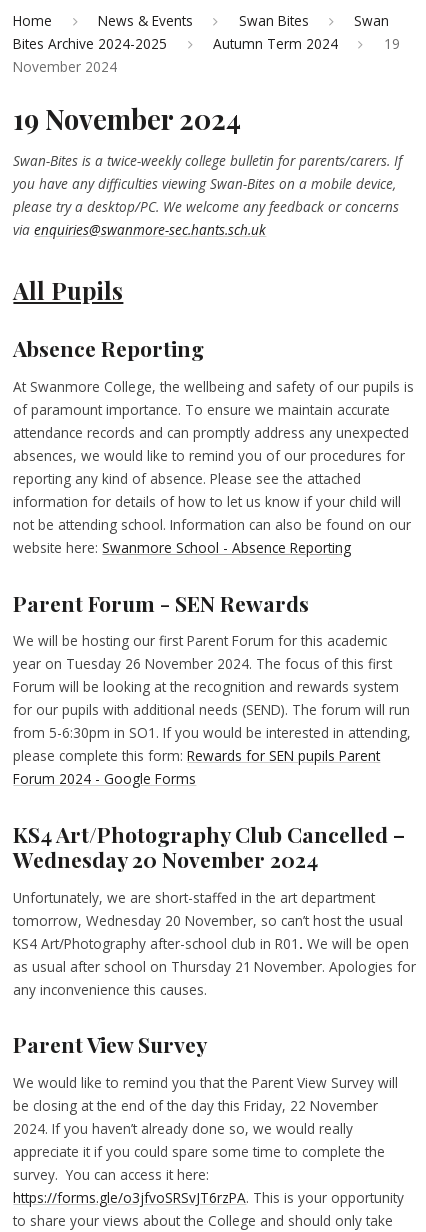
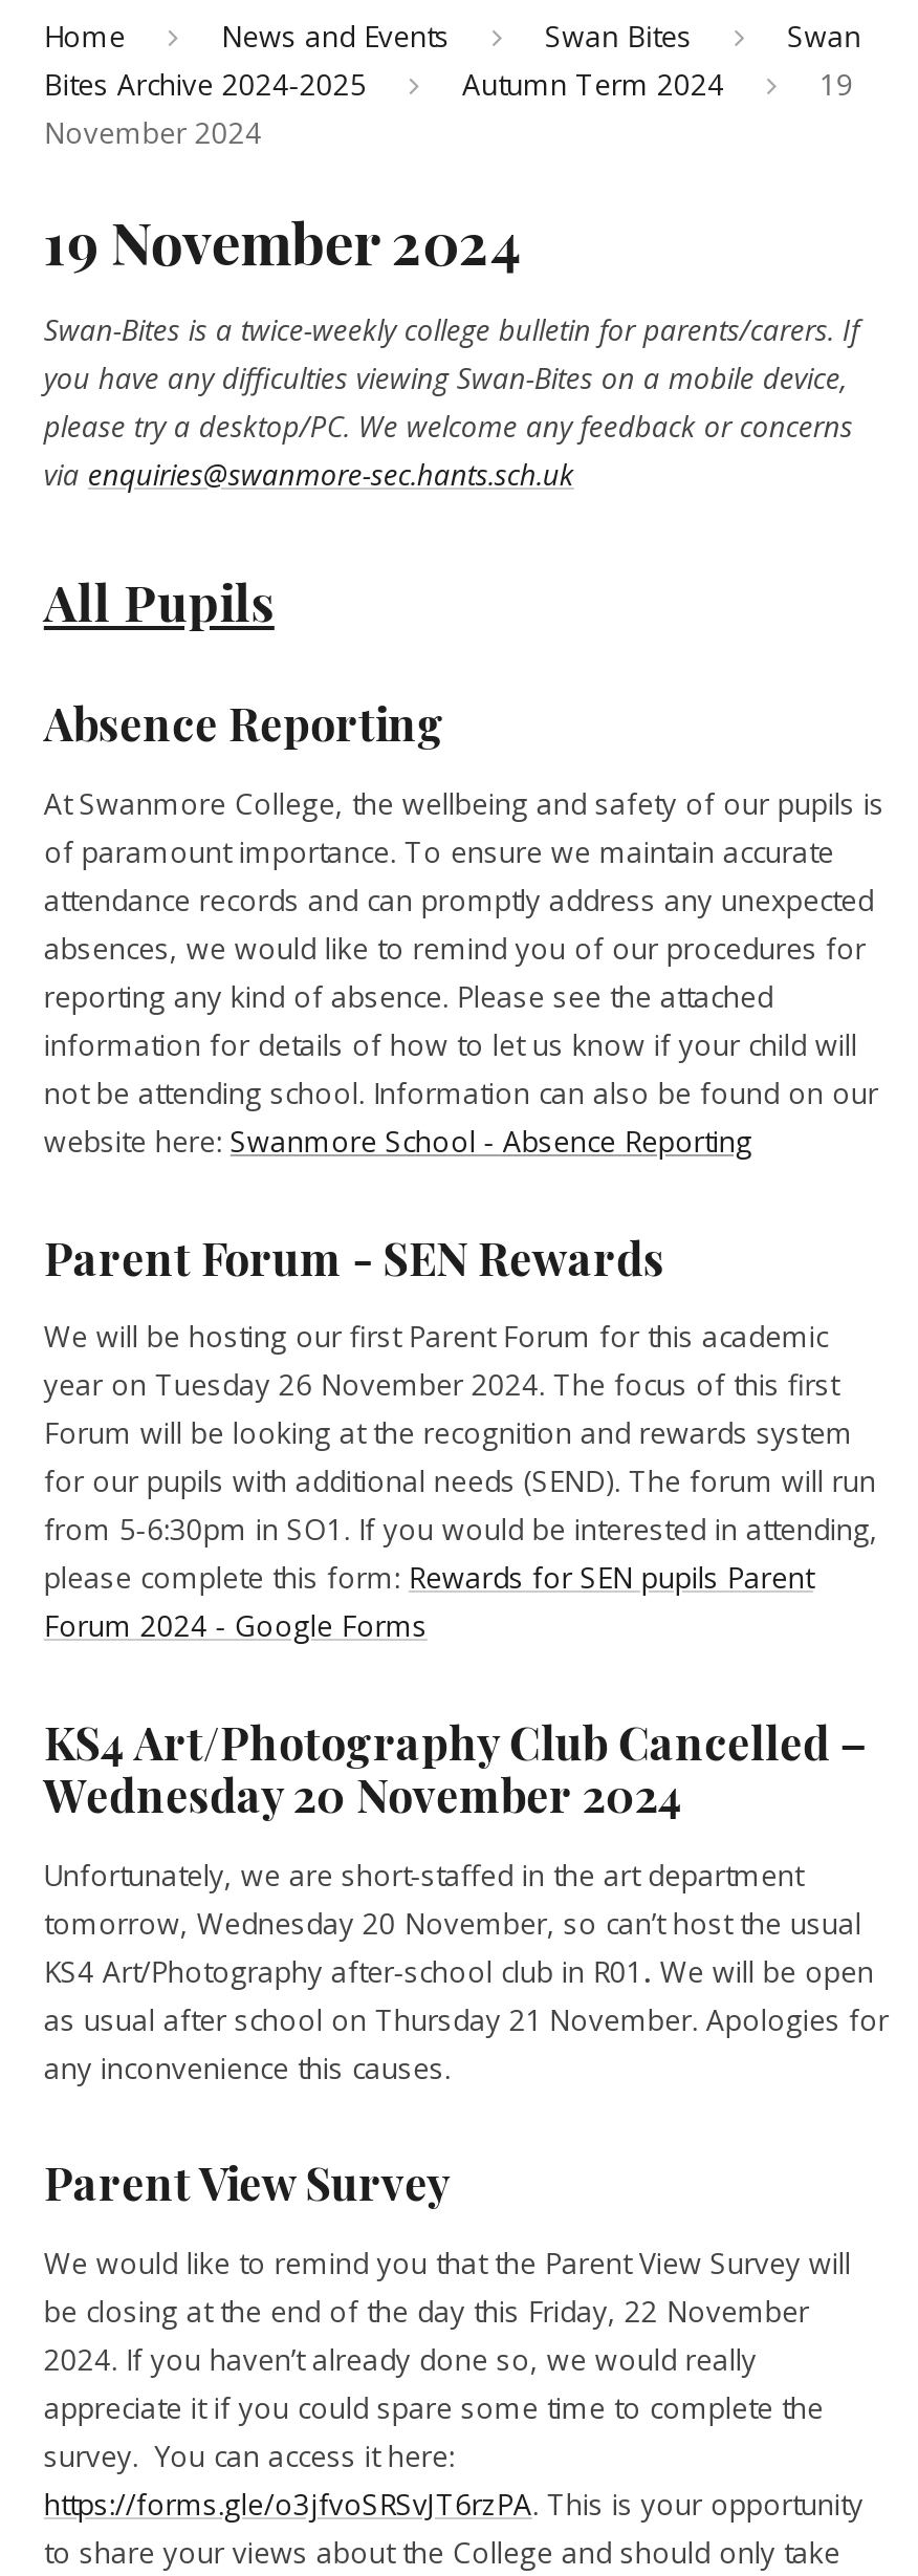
[98,11,193,30] News & Events -> [221,15,450,55] News and Events

